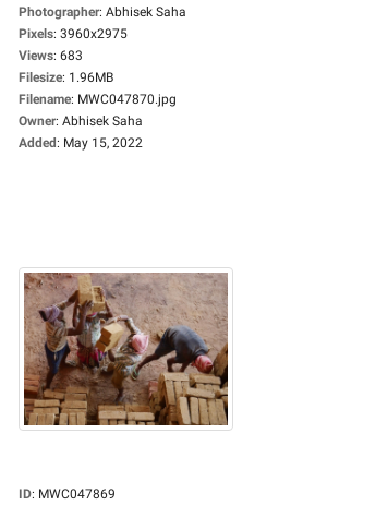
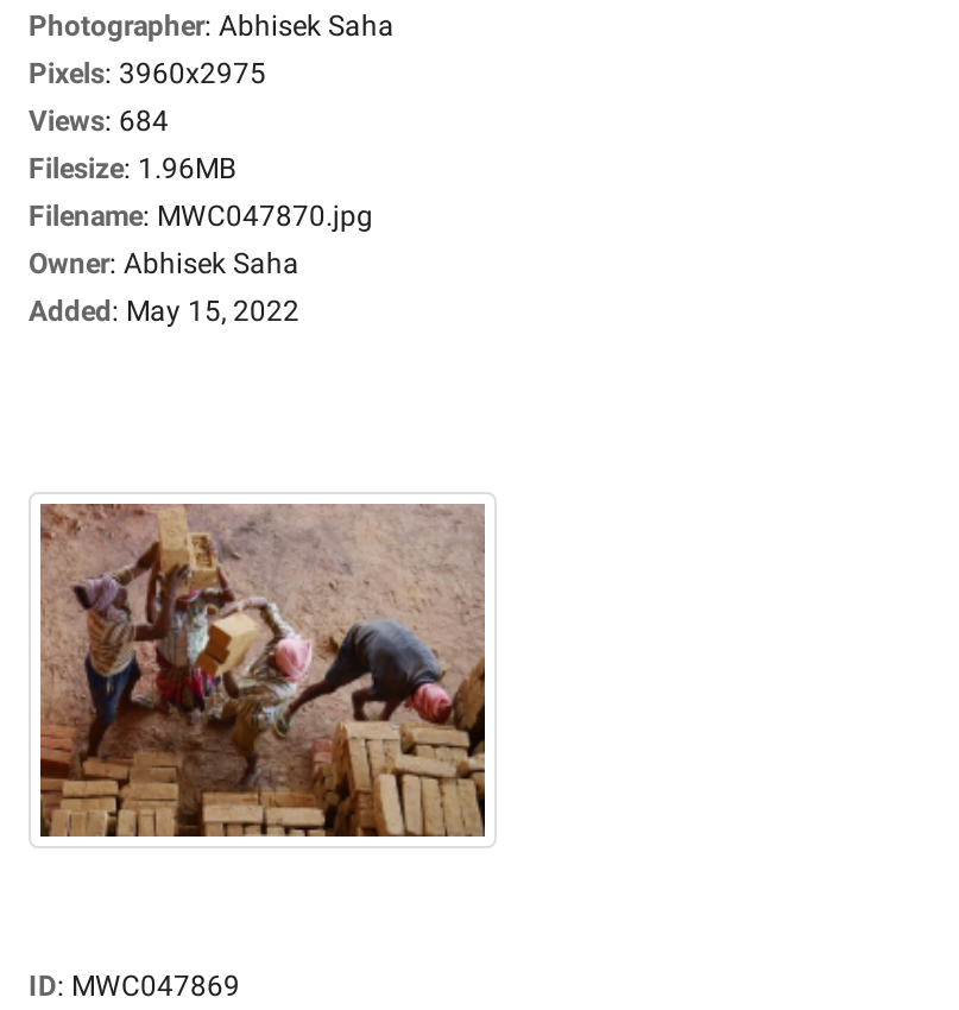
[19,48,83,63] Views: 683 -> [29,104,169,137] Views: 684

